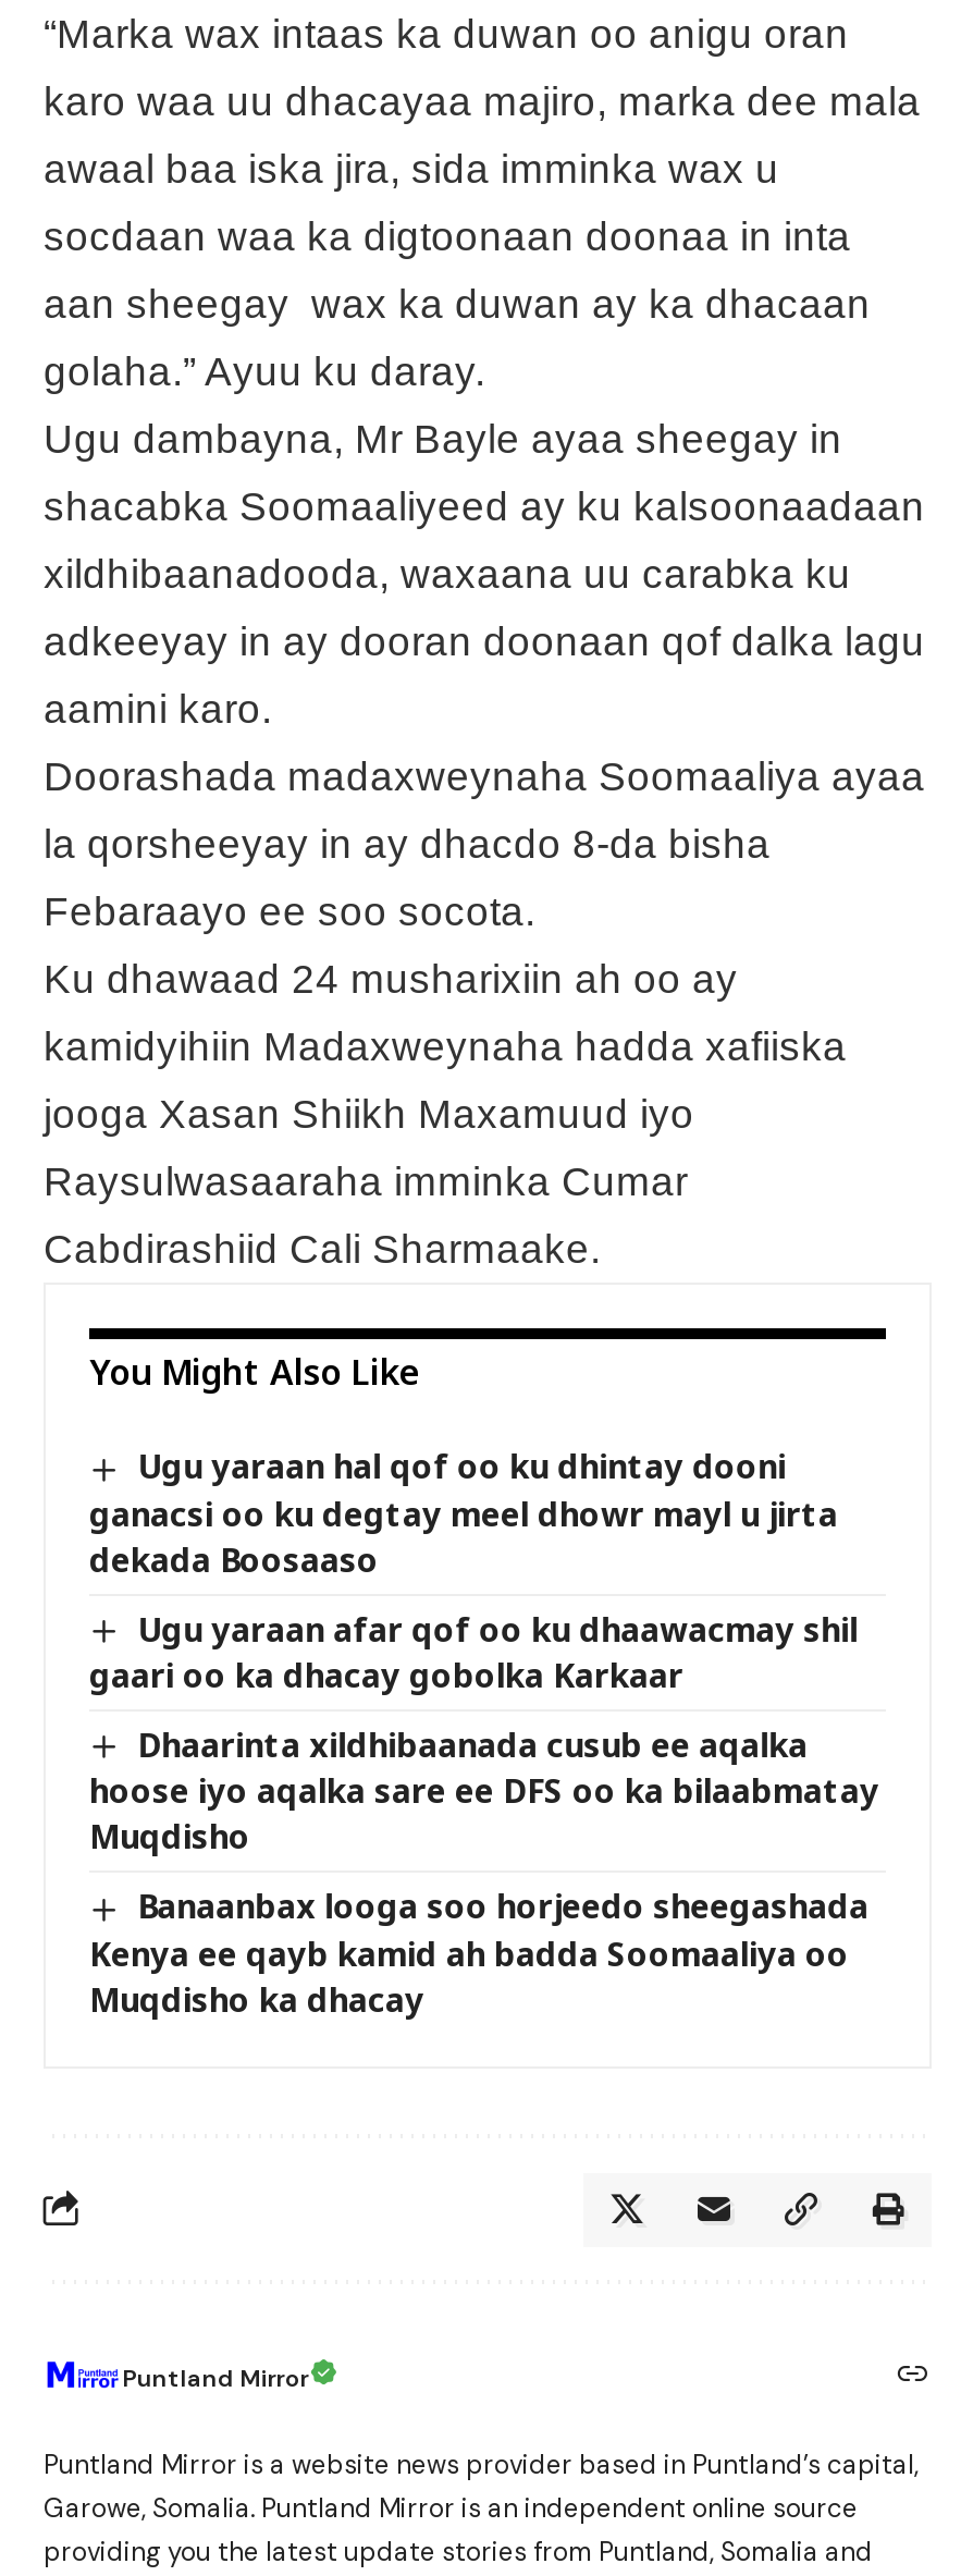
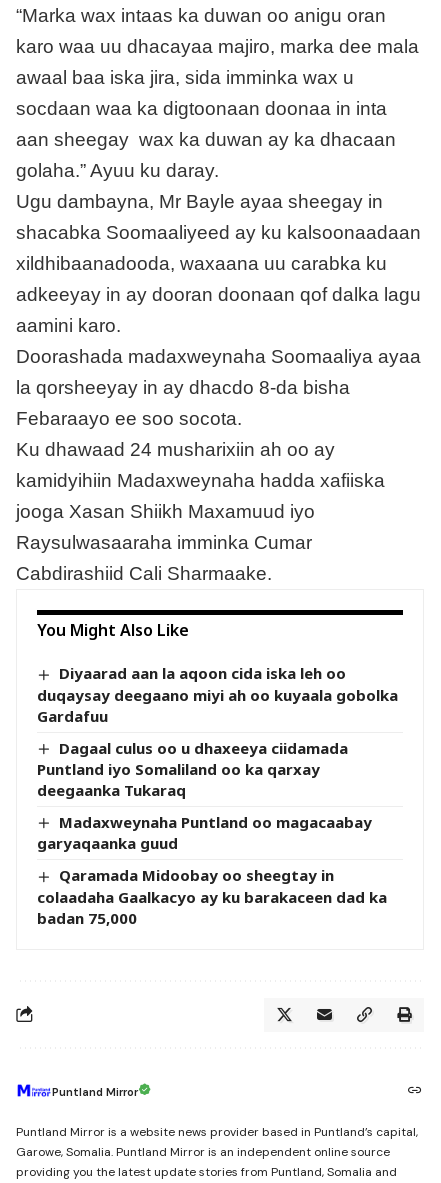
[89,1444,838,1580] Ugu yaraan hal qof oo ku dhintay dooni | ganacsi oo ku degtay meel dhowr mayl u jirta | dekada Boosaaso -> [37,663,398,725] Diyaarad aan la aqoon cida iska leh oo | duqaysay deegaano miyi ah oo kuyaala gobolka | Gardafuu
[89,1606,858,1696] Ugu yaraan afar qof oo ku dhaawacmay shil | gaari oo ka dhacay gobolka Karkaar -> [37,737,348,800] Dagaal culus oo u dhaxeeya ciidamada | Puntland iyo Somaliland oo ka qarxay | deegaanka Tukaraq
[89,1722,879,1858] Dhaarinta xildhibaanada cusub ee aqalka | hoose iyo aqalka sare ee DFS oo ka bilaabmatay | Muqdisho -> [37,812,372,853] Madaxweynaha Puntland oo magacaabay | garyaqaanka guud
[89,1884,869,2020] Banaanbax looga soo horjeedo sheegashada | Kenya ee qayb kamid ah badda Soomaaliya oo | Muqdisho ka dhacay -> [37,865,387,928] Qaramada Midoobay oo sheegtay in | colaadaha Gaalkacyo ay ku barakaceen dad ka | badan 75,000

